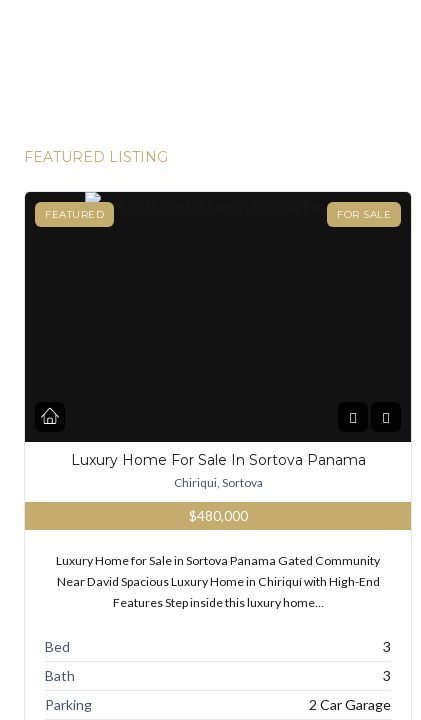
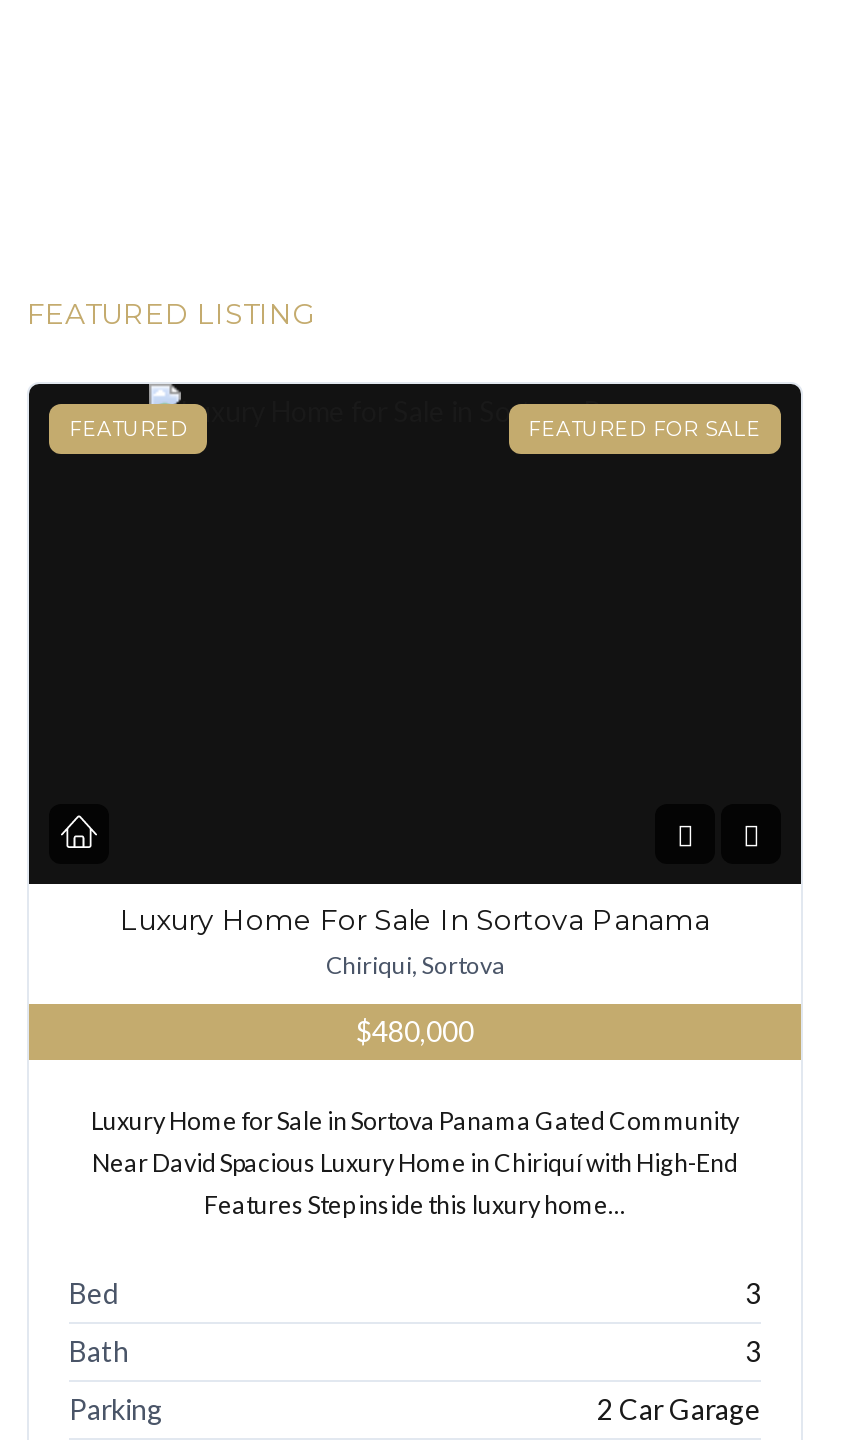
[337,208,391,221] FOR SALE -> [528,417,761,443] FEATURED FOR SALE

